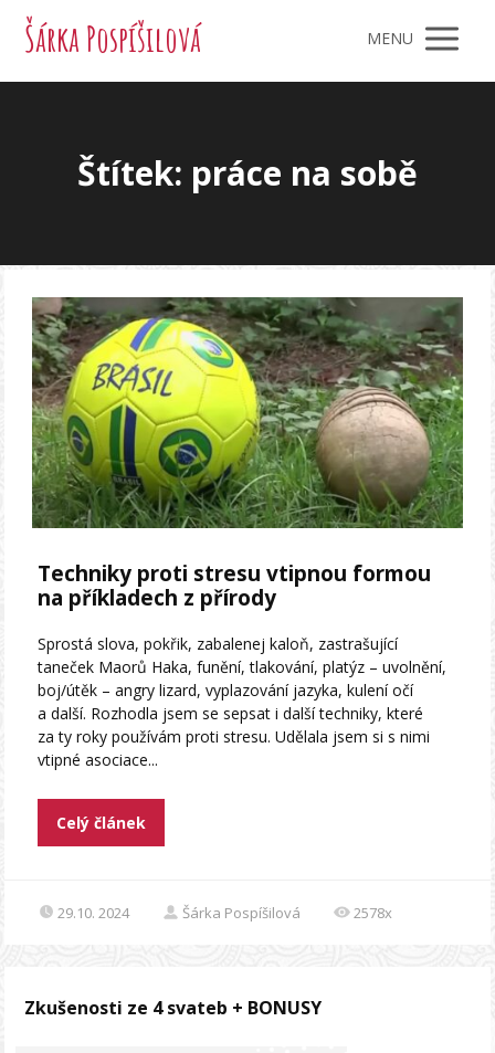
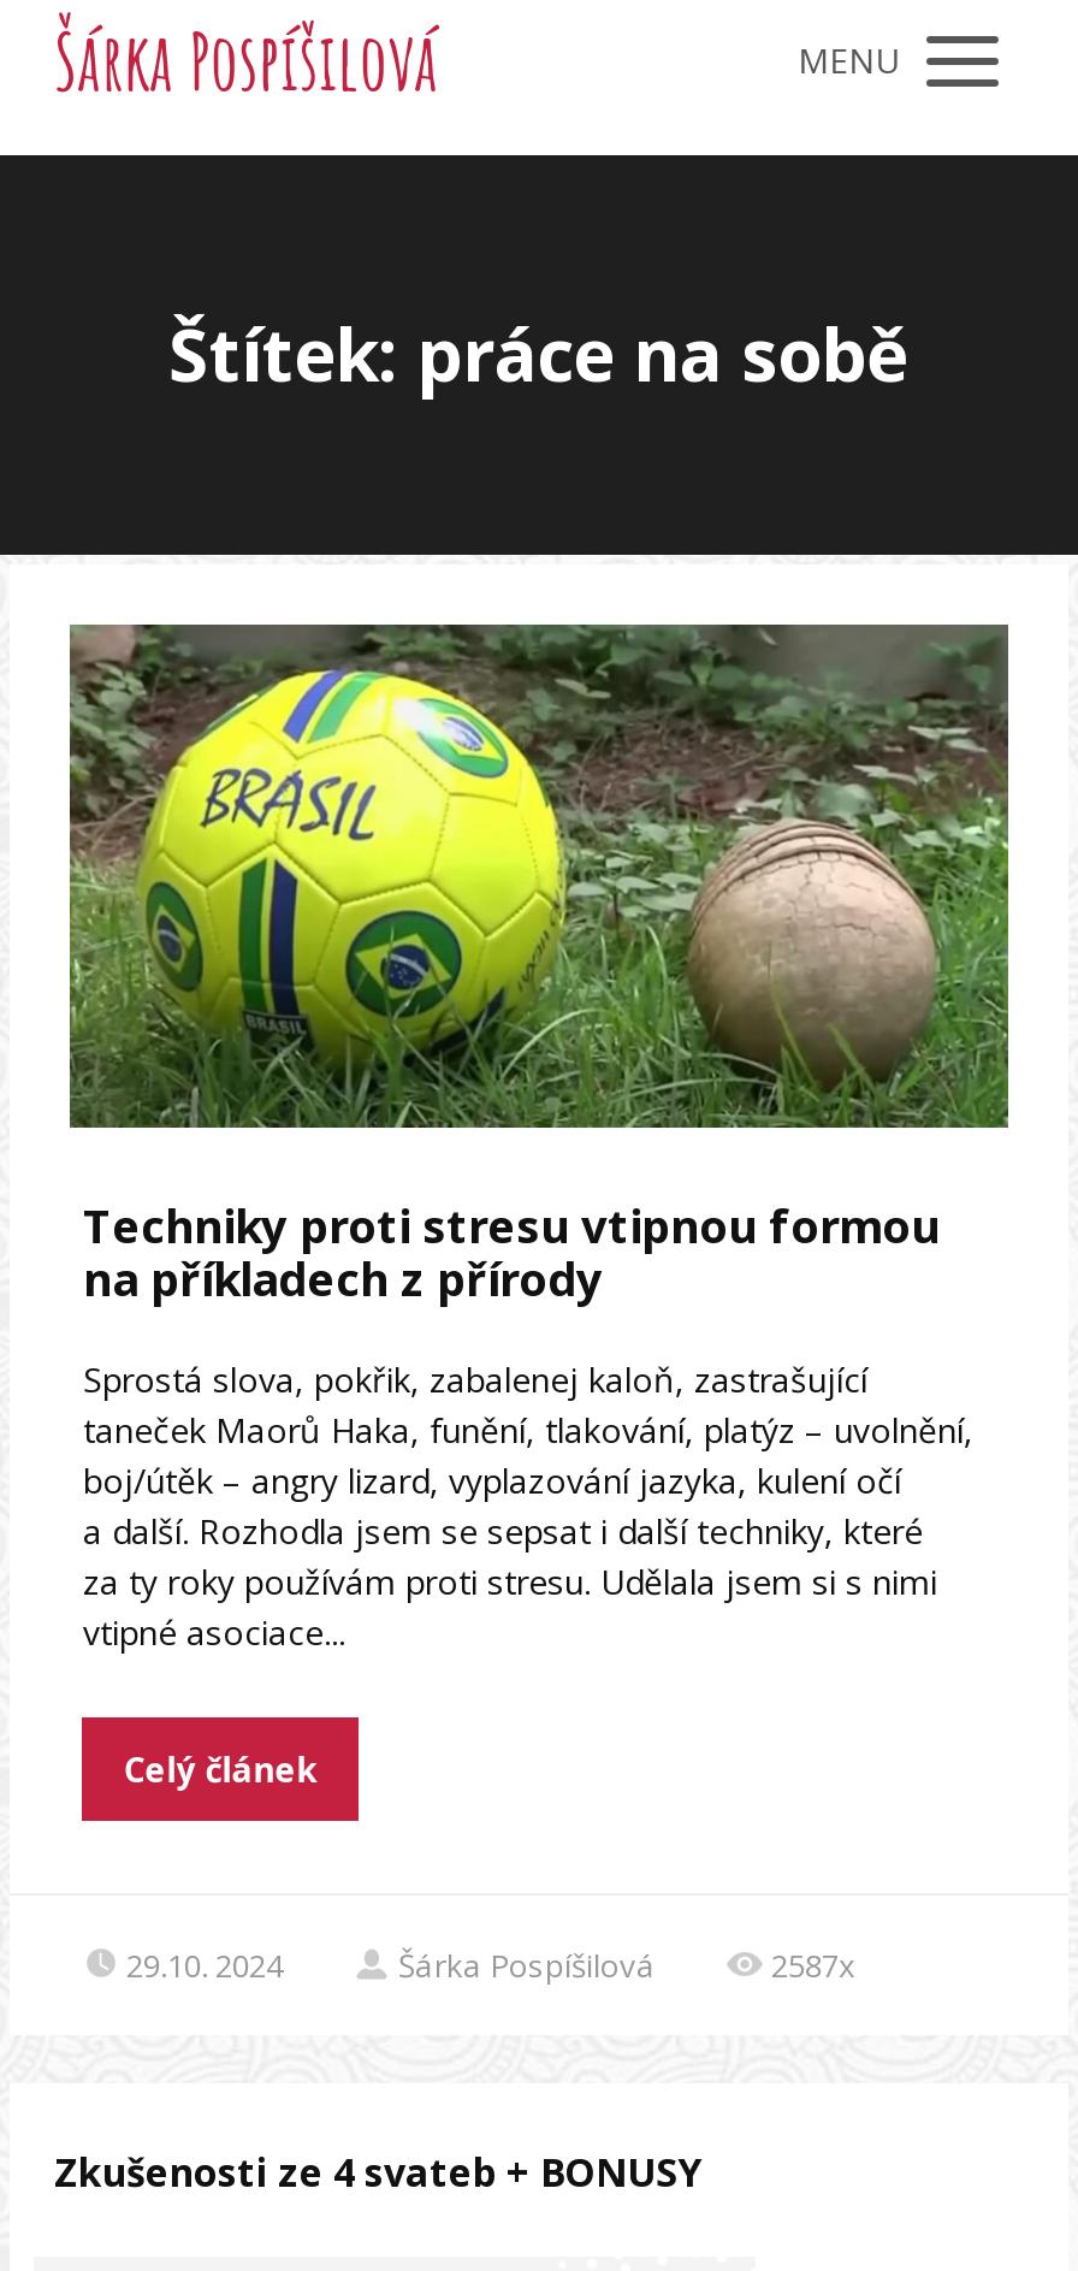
[354,903,393,923] 2578x -> [771,1943,855,1986] 2587x

